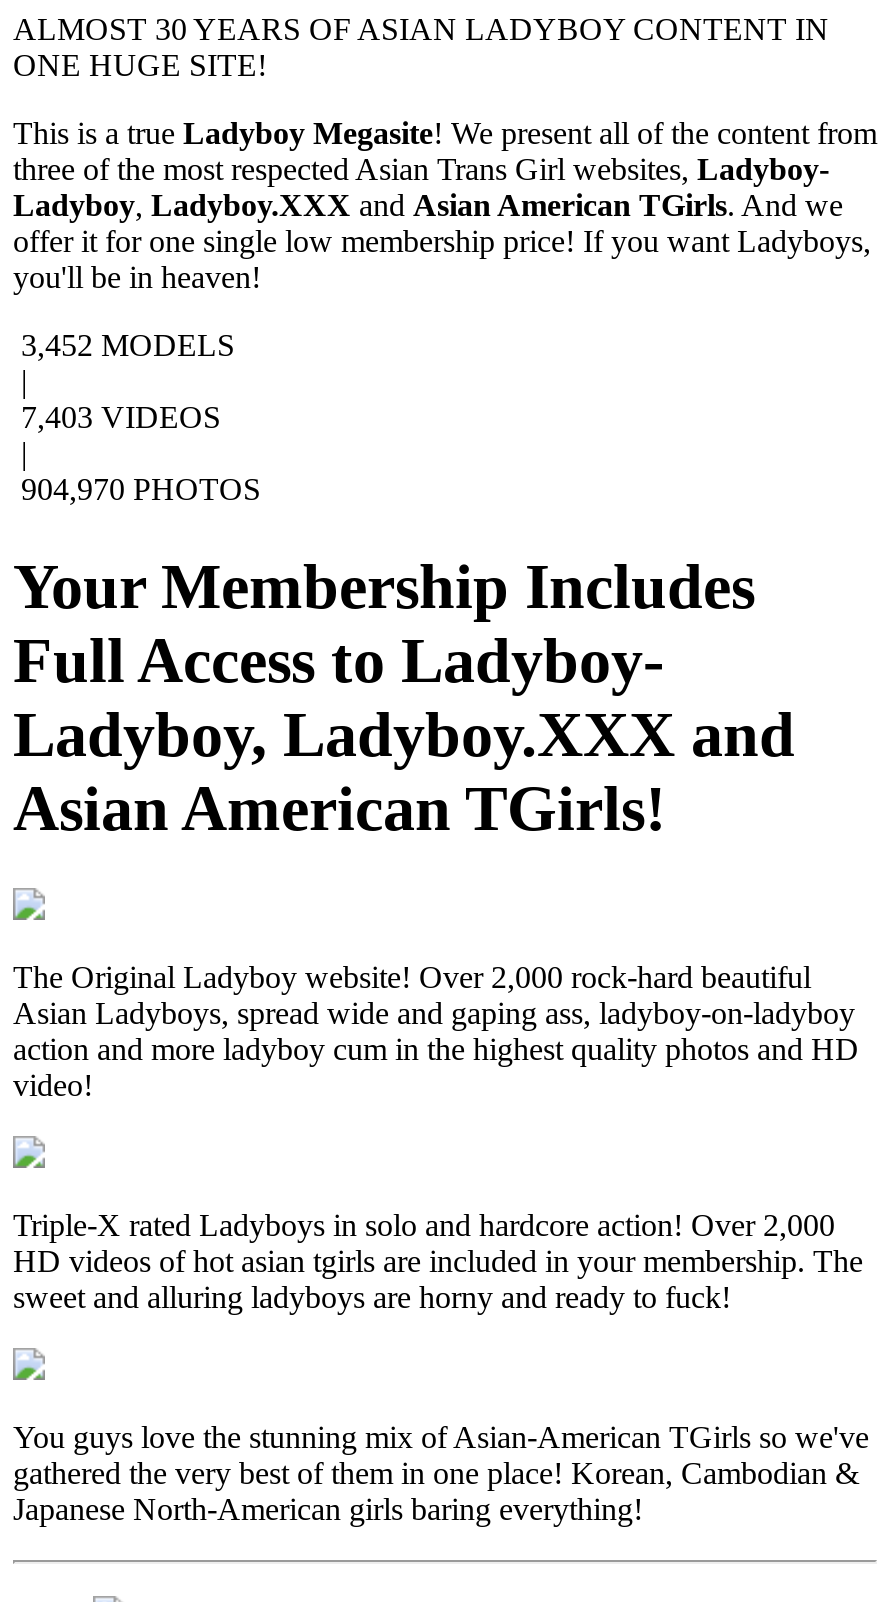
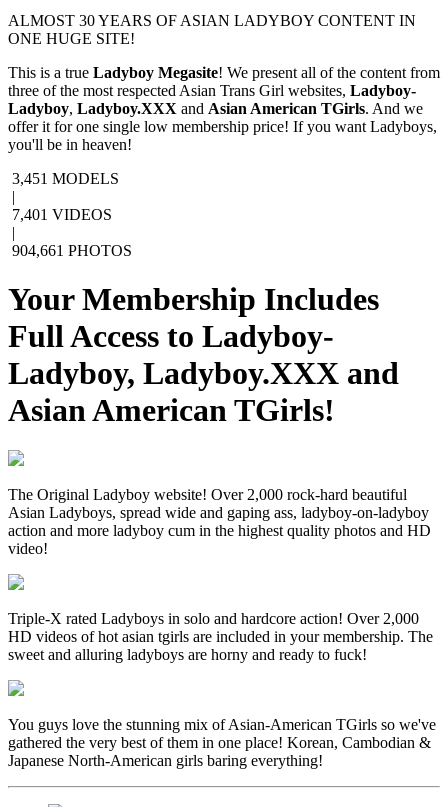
[21,327,243,361] 3,452 MODELS -> [12,169,123,186] 3,451 MODELS
[21,399,229,433] 7,403 VIDEOS -> [12,205,116,222] 7,401 VIDEOS
[21,471,269,505] 904,970 PHOTOS -> [12,241,136,258] 904,661 PHOTOS

